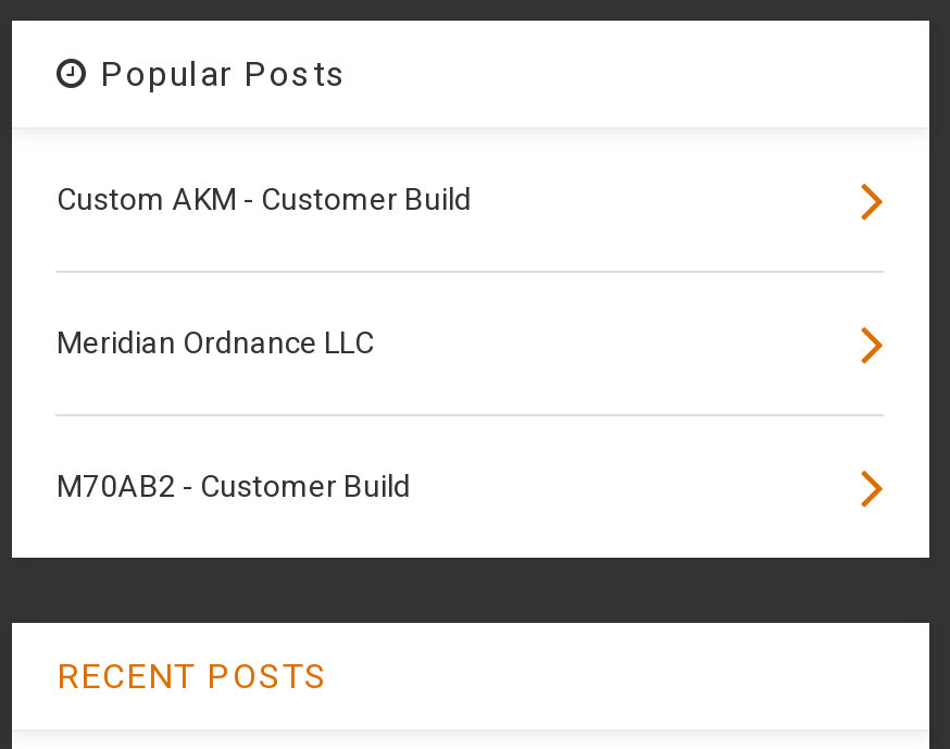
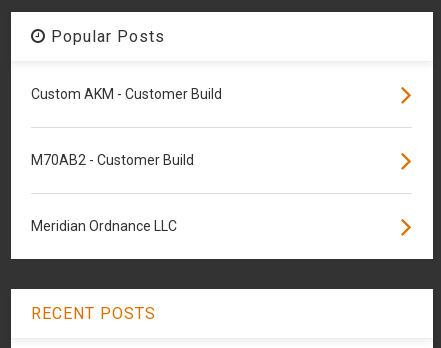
moved [56,325,374,360] -> [31,218,177,234]: Meridian Ordnance LLC
moved [56,468,411,503] -> [31,152,194,168]: M70AB2 - Customer Build

